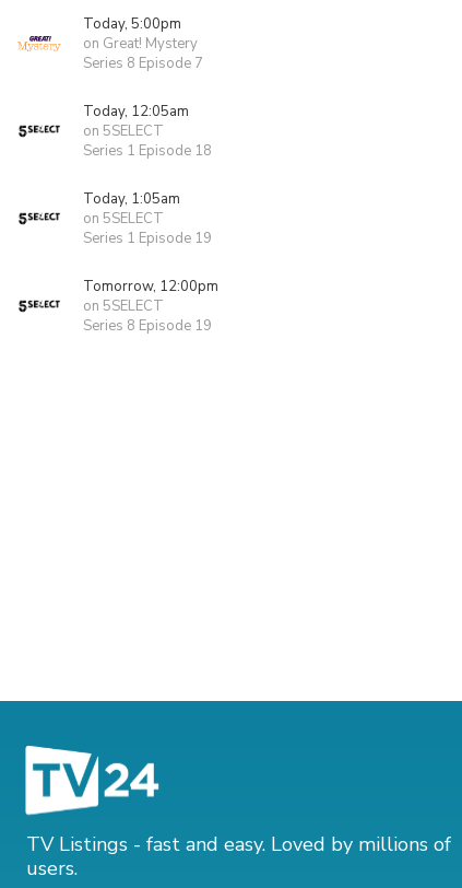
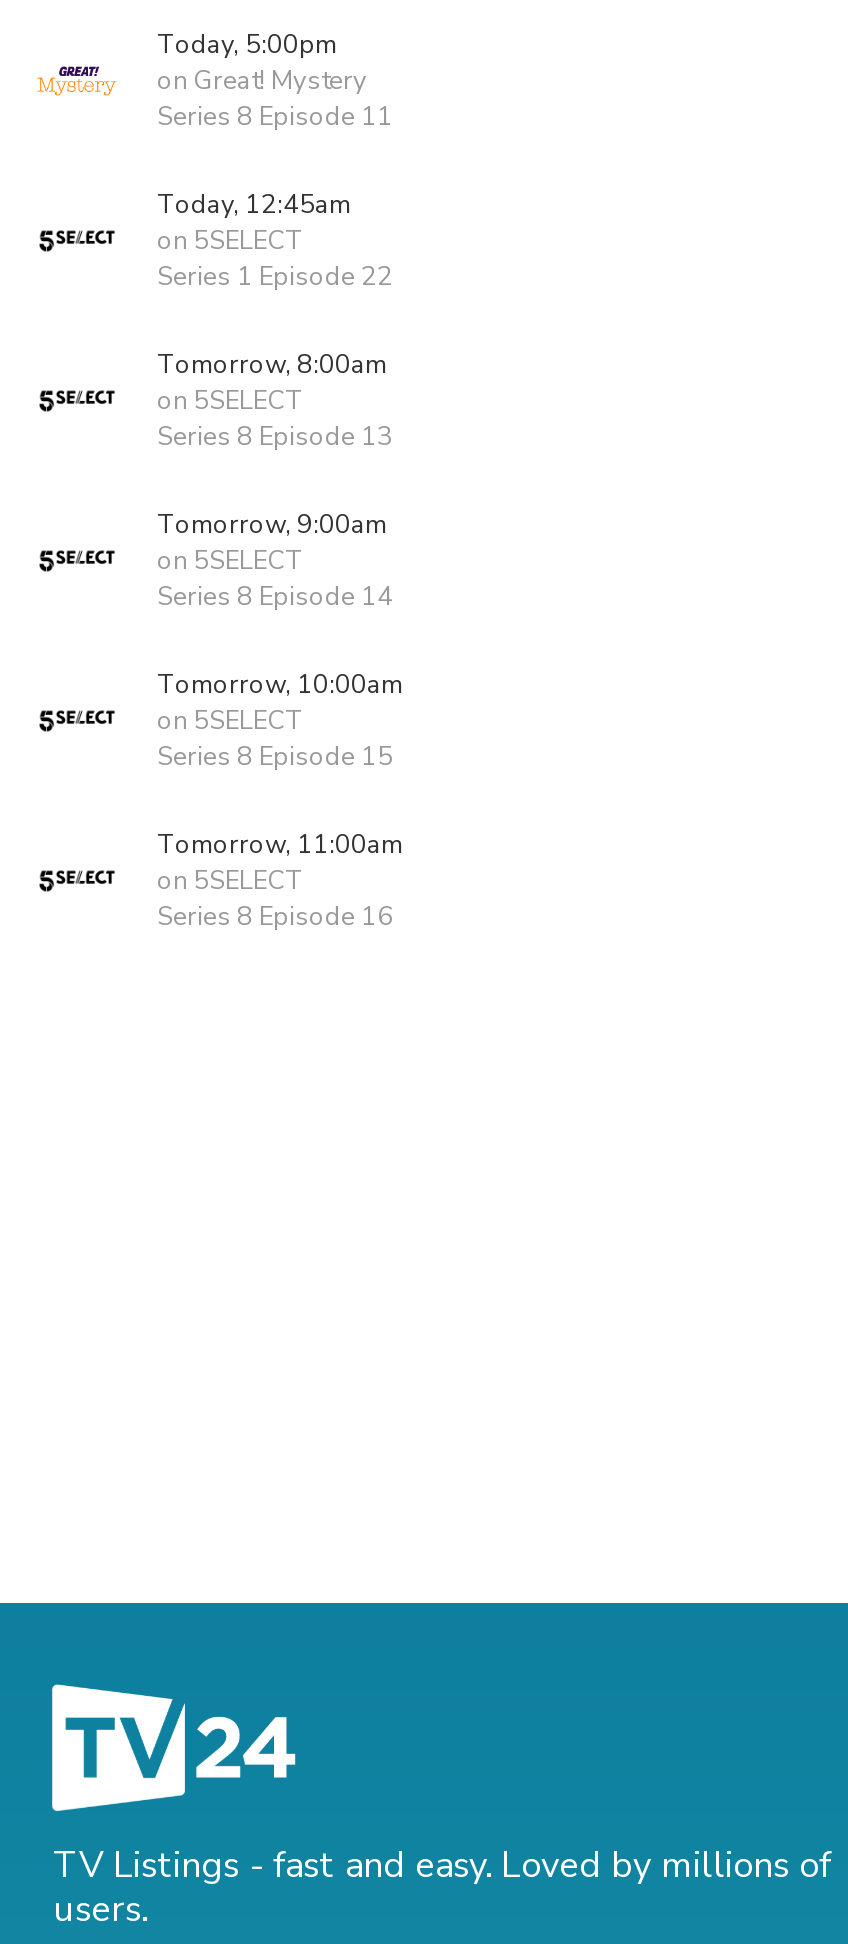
[83,54,203,73] Series 8 Episode 7 -> [157,99,393,135] Series 8 Episode 11
[83,102,189,121] Today, 12:05am -> [157,187,351,223] Today, 12:45am
[83,141,212,161] Series 1 Episode 18 -> [157,259,393,295] Series 1 Episode 22
[83,189,180,209] Today, 1:05am -> [157,347,387,383] Tomorrow, 8:00am
[83,229,212,248] Series 1 Episode 19 -> [157,419,393,455] Series 8 Episode 13
[83,277,218,296] Tomorrow, 12:00pm -> [157,507,387,543] Tomorrow, 9:00am
[83,316,212,336] Series 8 Episode 19 -> [157,579,403,935] Series 8 Episode 14 | Tomorrow, 10:00am | on 5SELECT | Series 8 Episode 15 | Tomorrow, 11:00am | on 5SELECT | Series 8 Episode 16

